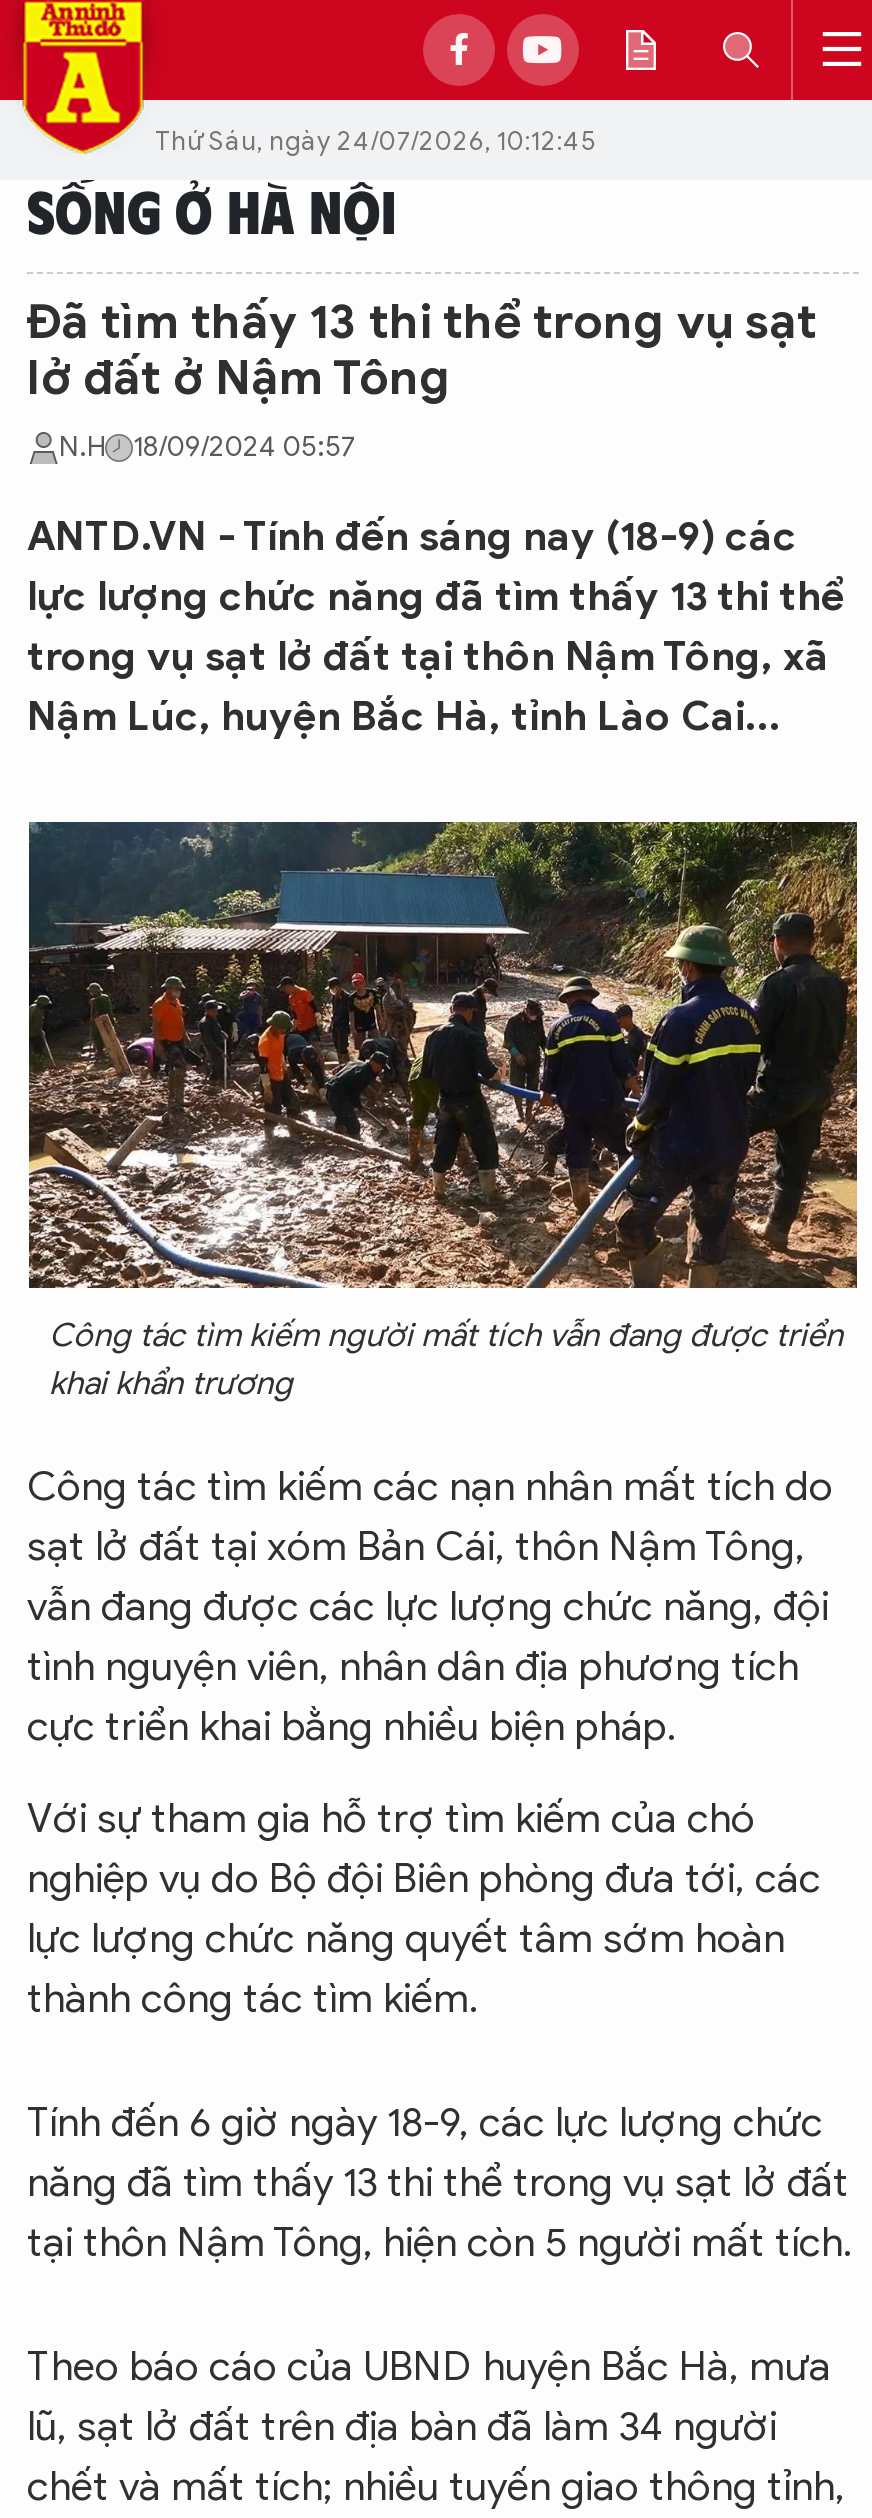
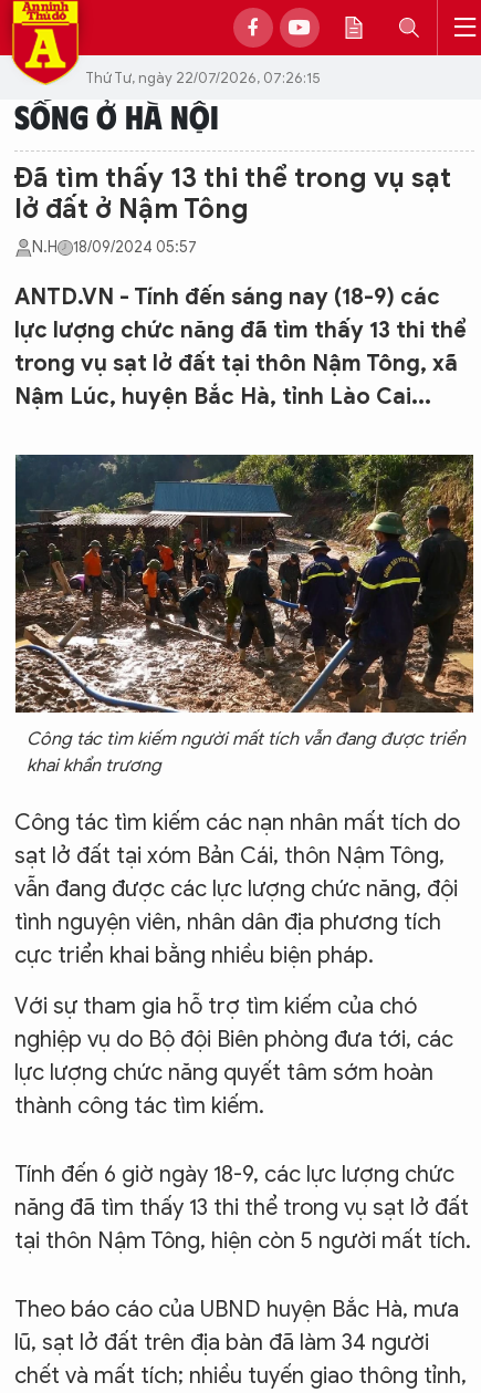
[155,123,597,157] Thứ Sáu, ngày 24/07/2026, 10:12:45 -> [85,68,321,87] Thứ Tư, ngày 22/07/2026, 07:26:15

